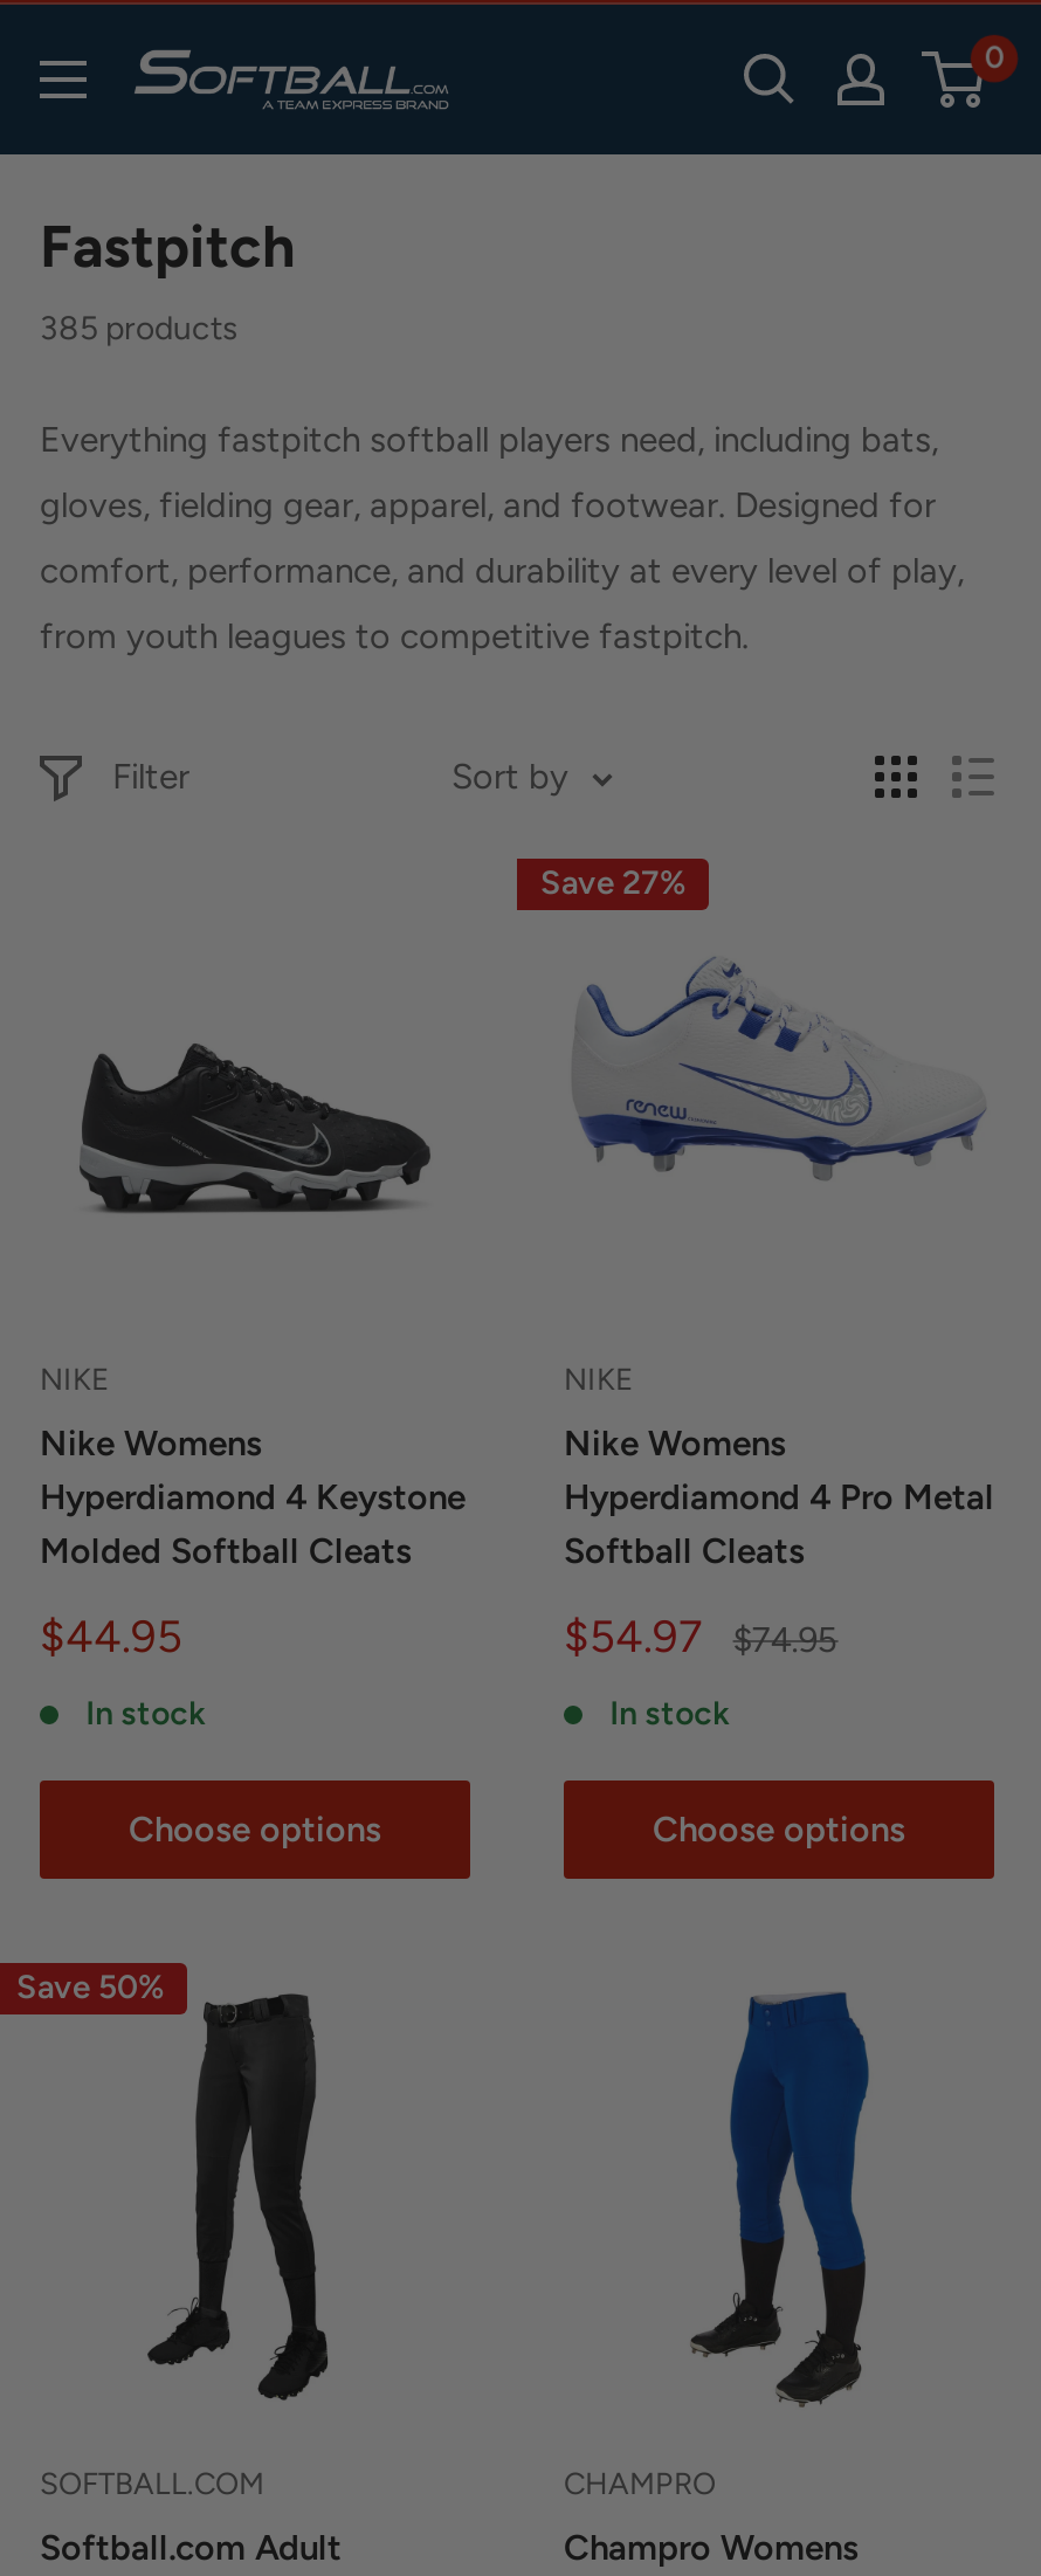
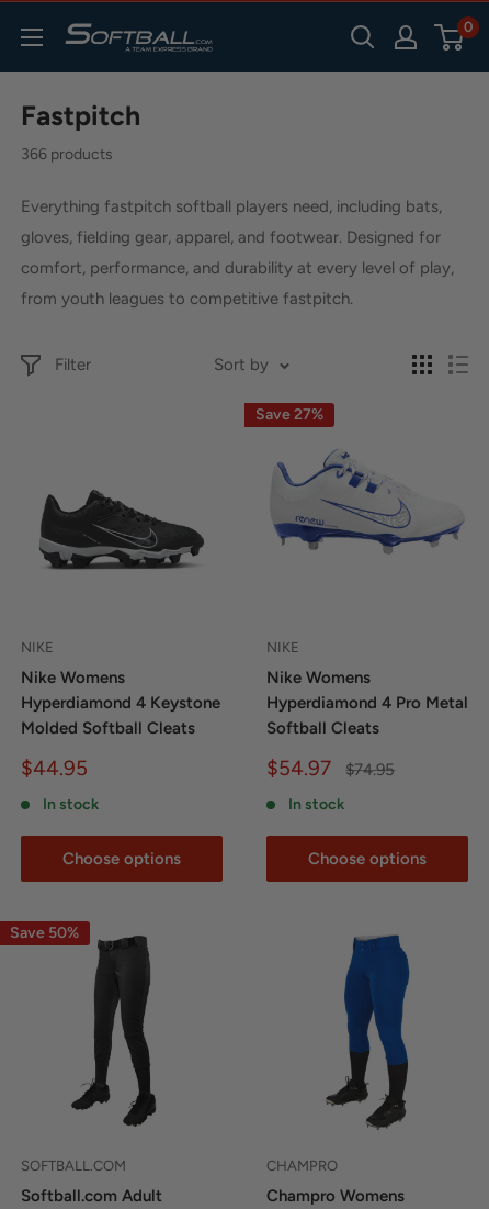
[40,309,239,349] 385 products -> [21,145,113,164] 366 products

